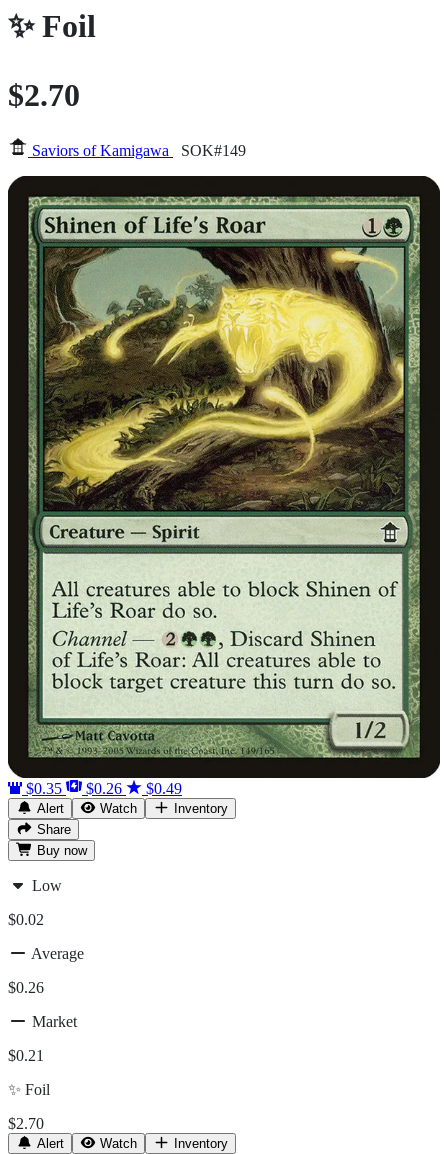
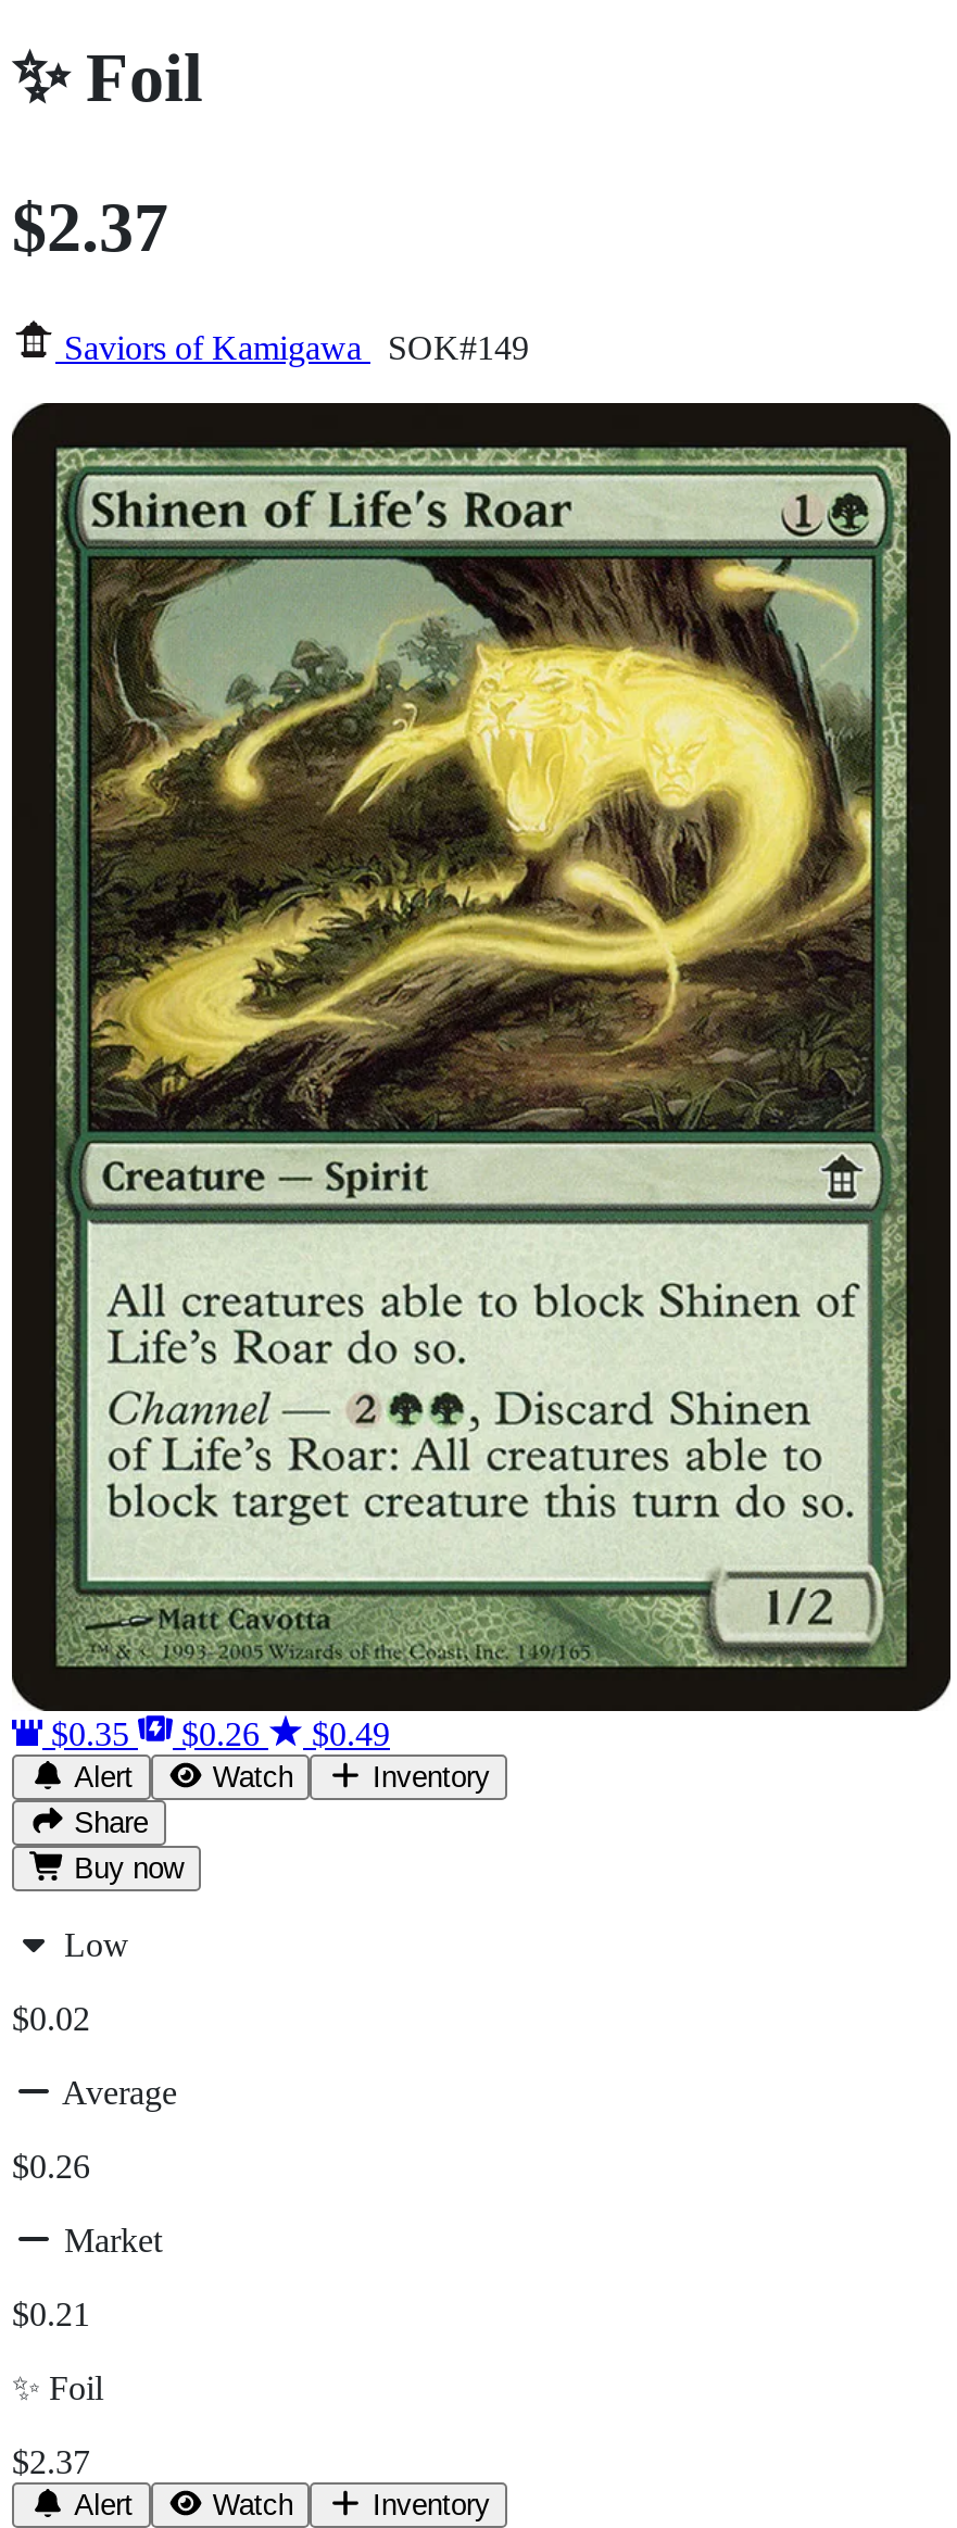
[8,77,80,113] $2.70 -> [12,189,168,267] $2.37
[8,1115,44,1132] $2.70 -> [12,2443,90,2480] $2.37

